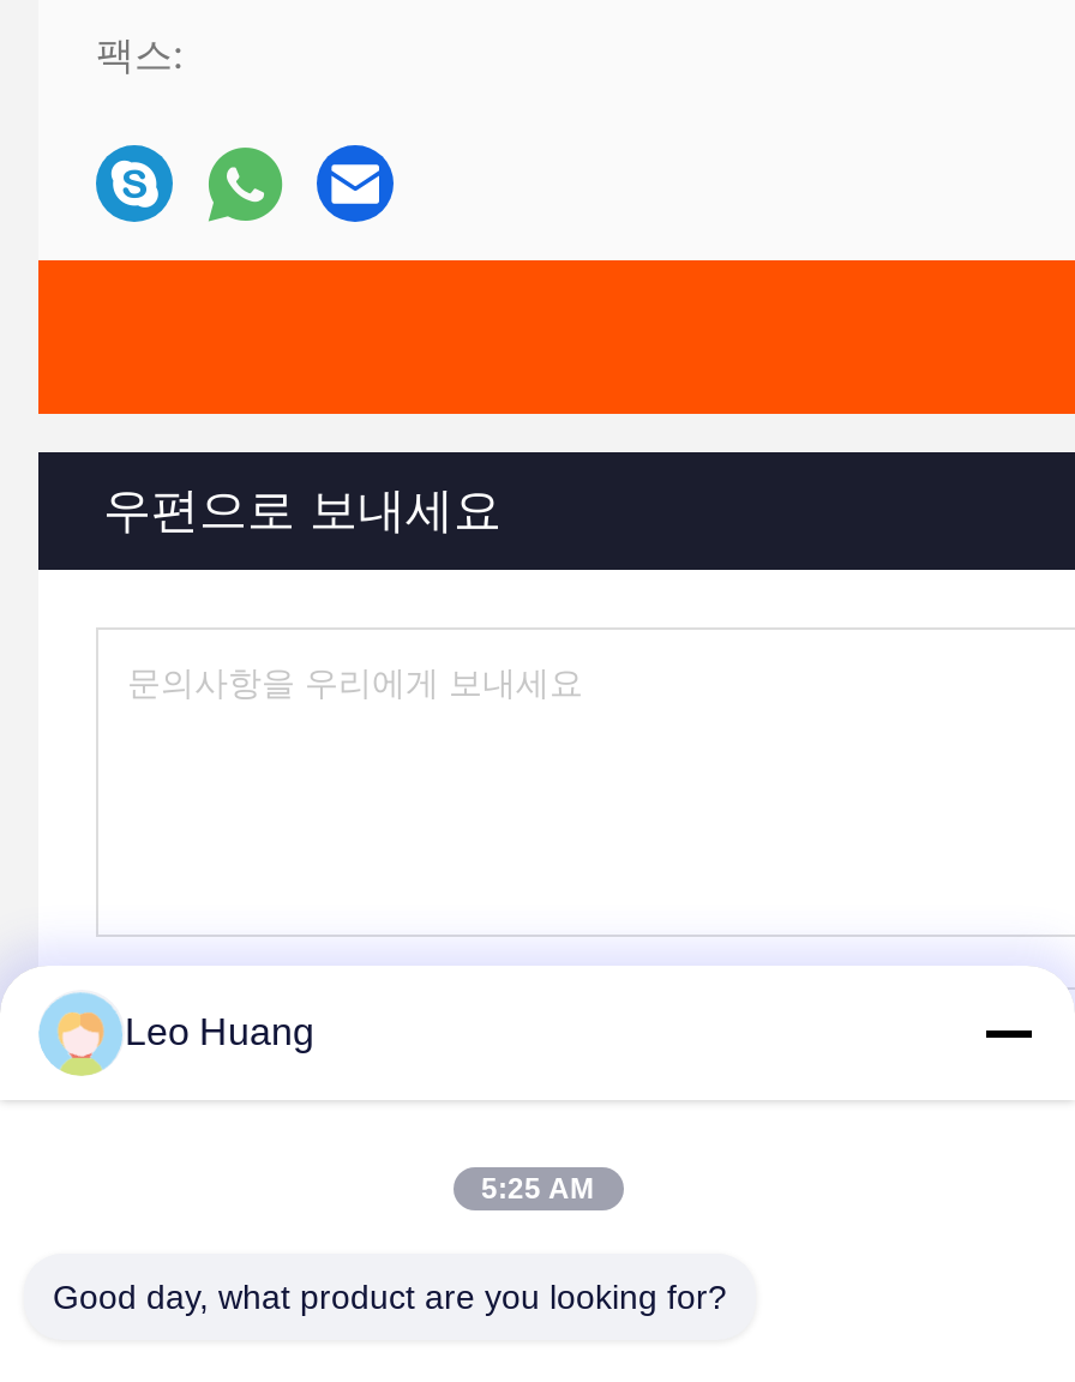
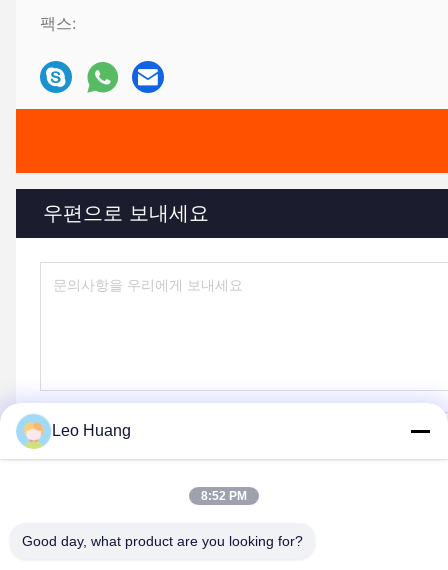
[481,1172,594,1206] 5:25 AM -> [201,489,247,503] 8:52 PM

